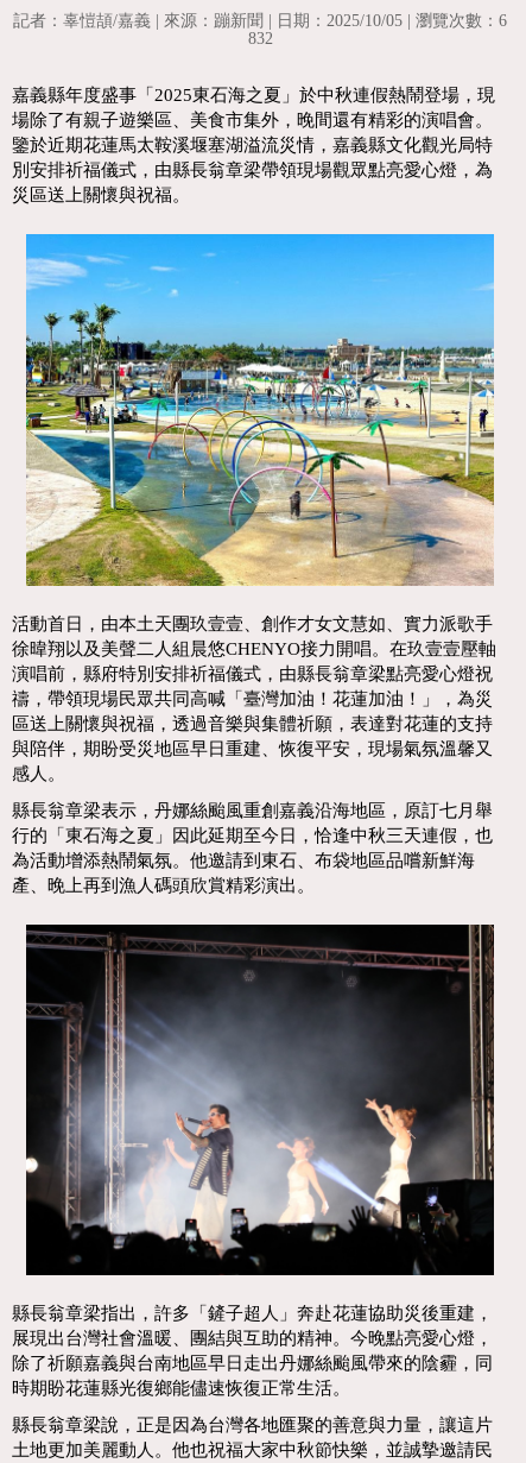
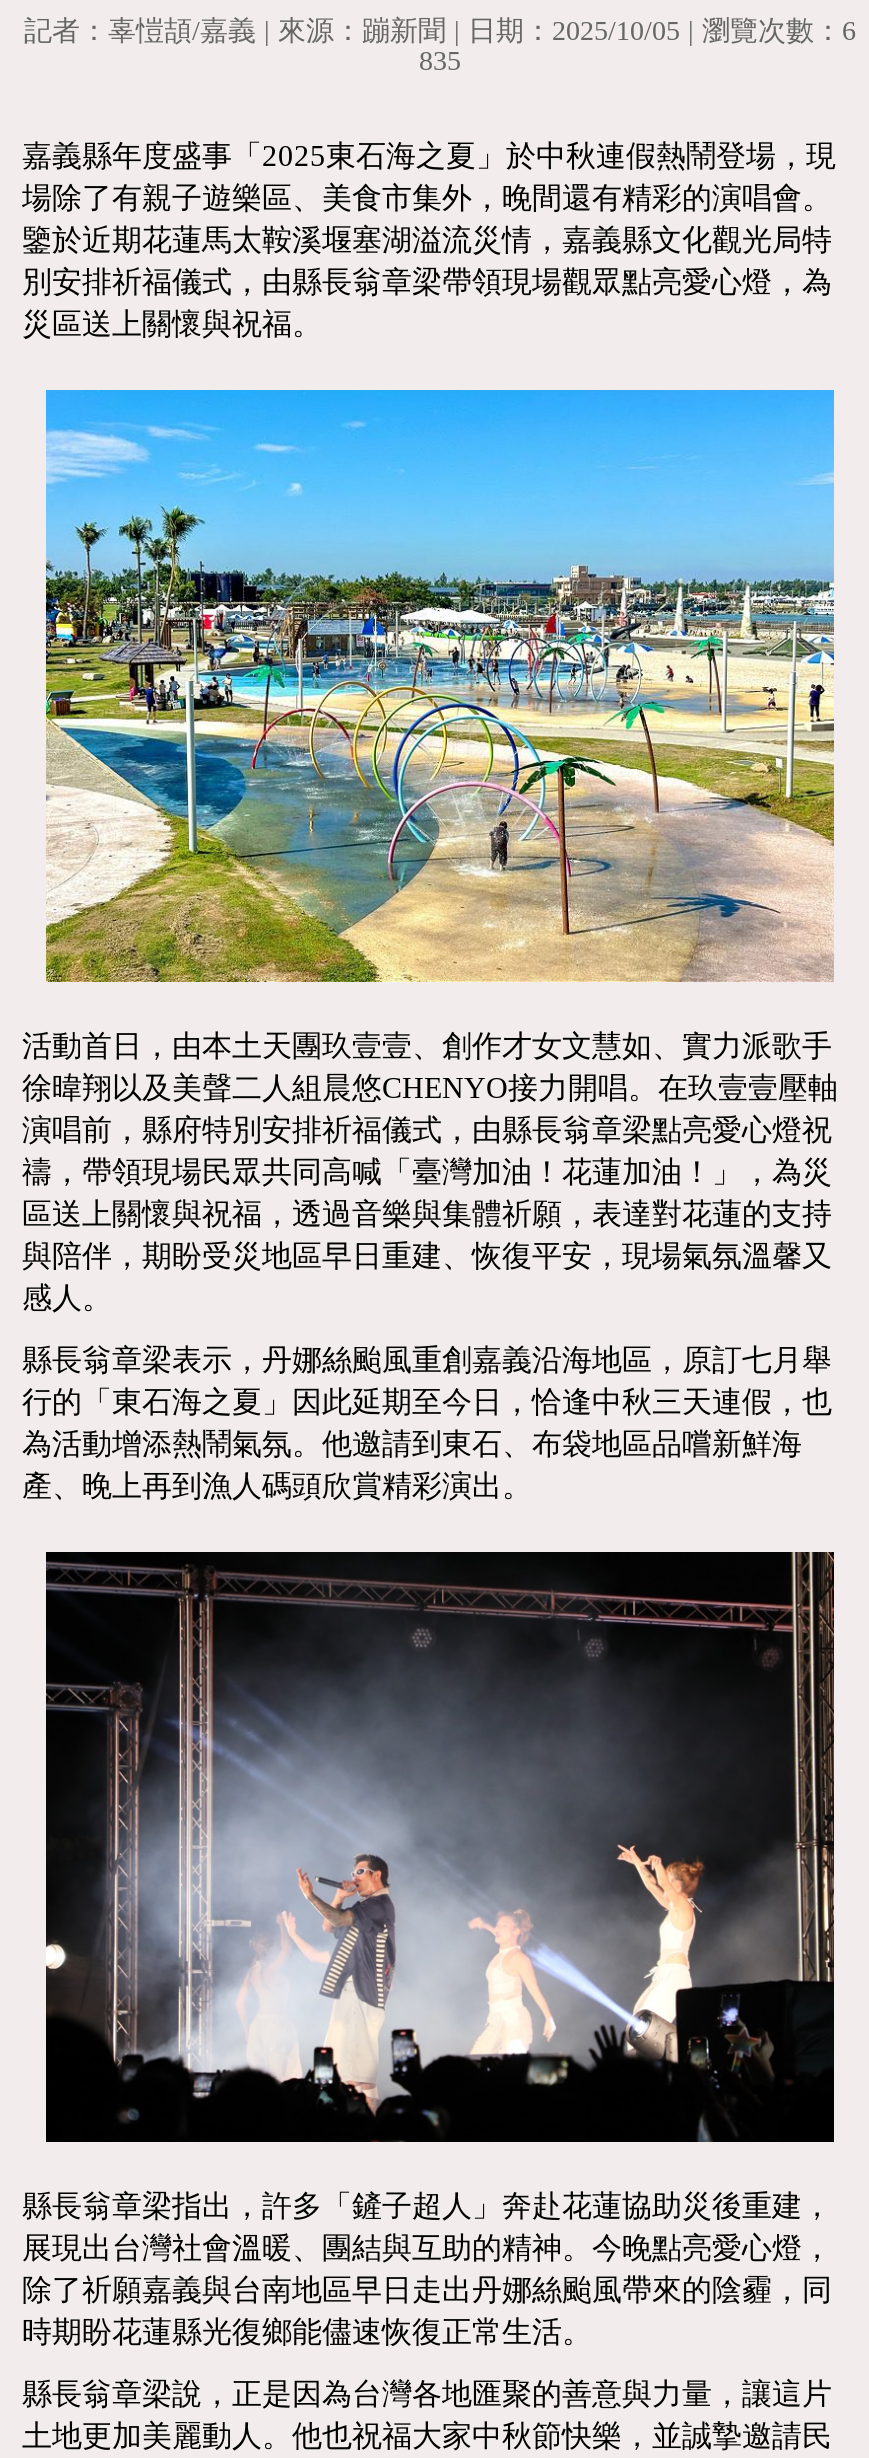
[248,30,272,48] 832 -> [419,46,461,76] 835

